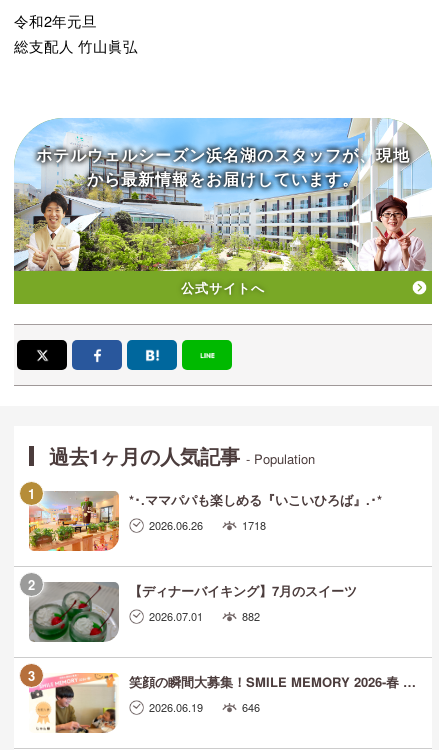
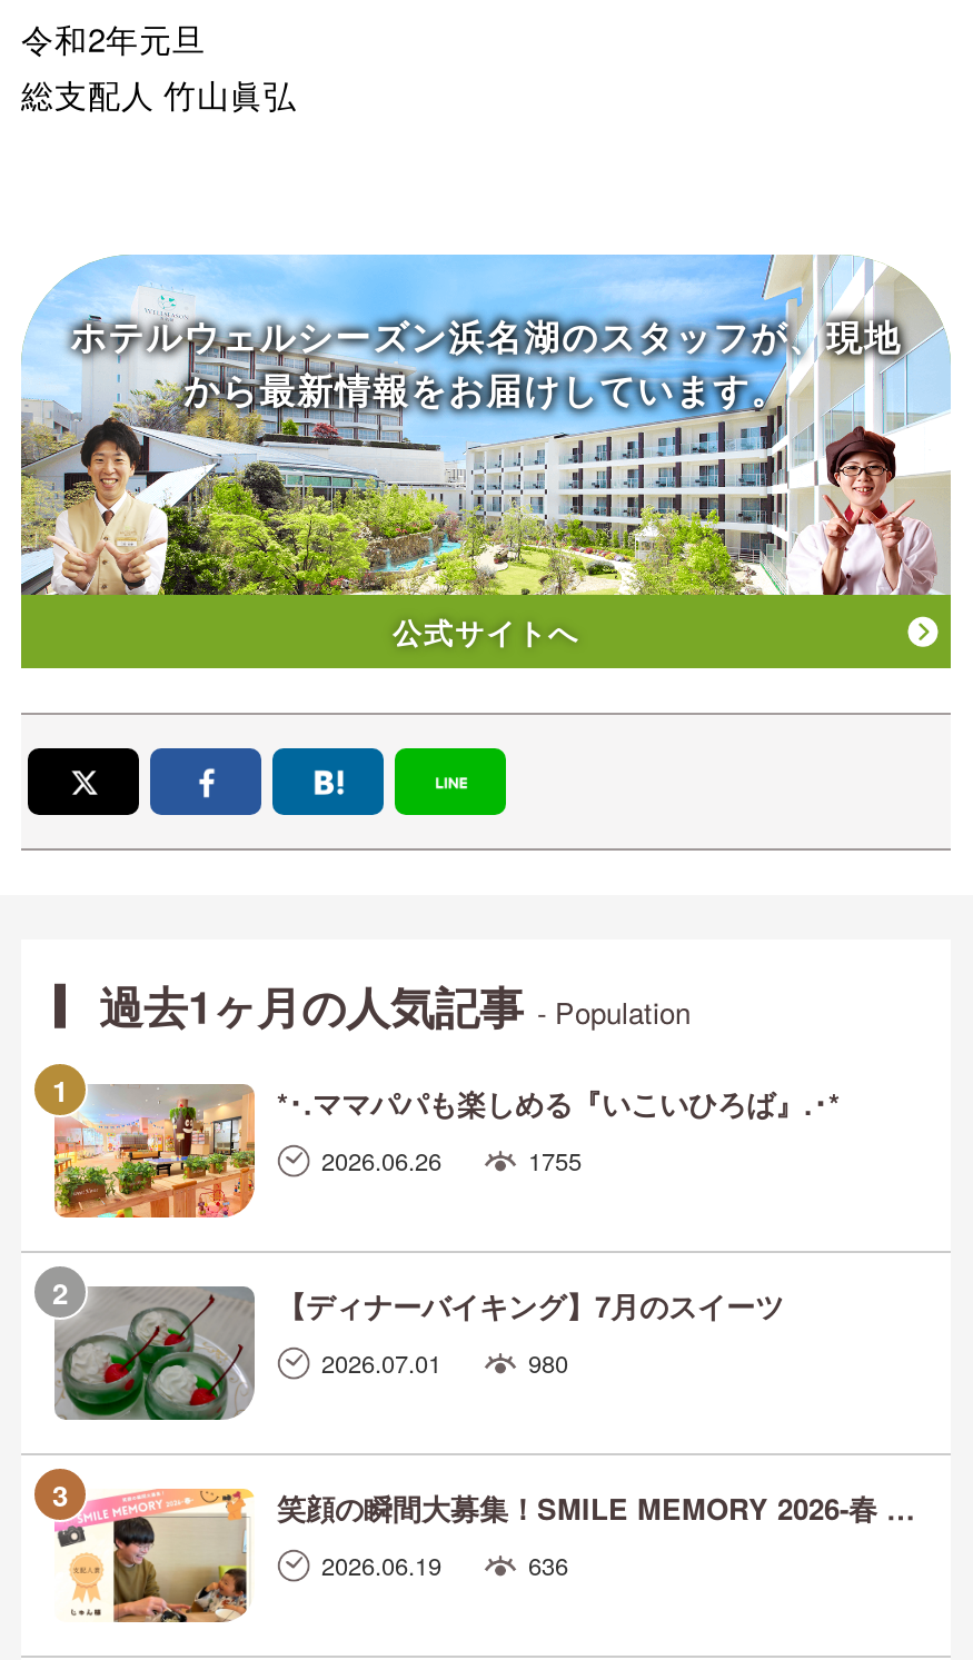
[242,516,266,532] 1718 -> [528,1141,582,1176] 1755
[242,607,260,623] 882 -> [528,1343,568,1379] 980
[242,698,260,714] 646 -> [528,1545,568,1581] 636

